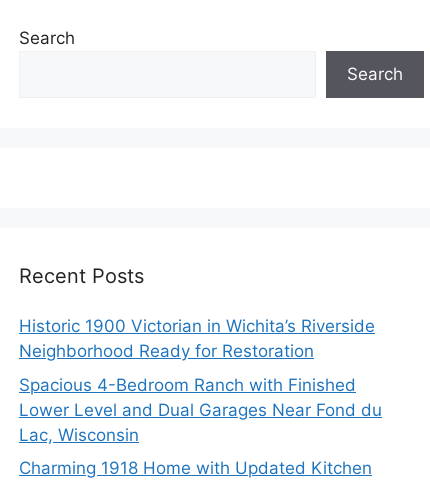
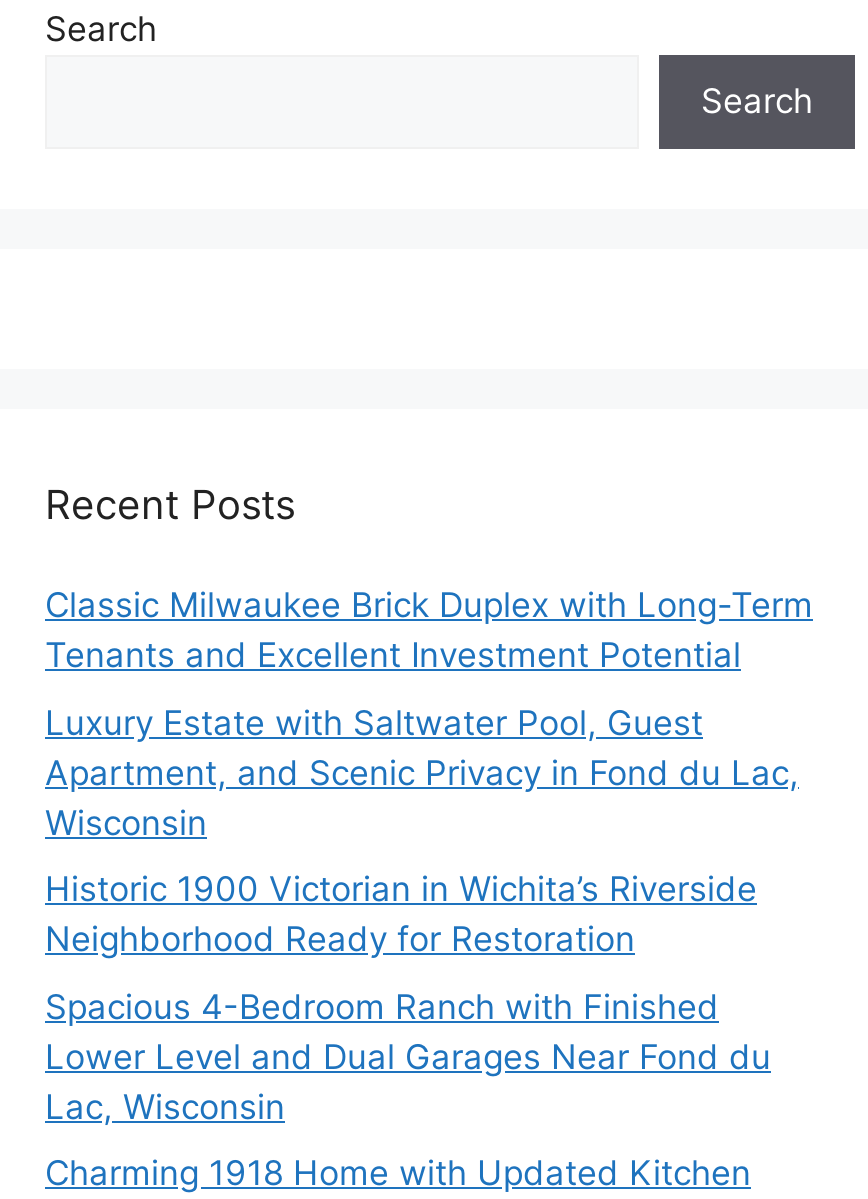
none -> [45,585,813,842] Classic Milwaukee Brick Duplex with Long-Term | Tenants and Excellent Investment Potential | Luxury Estate with Saltwater Pool, Guest | Apartment, and Scenic Privacy in Fond du Lac, | Wisconsin

